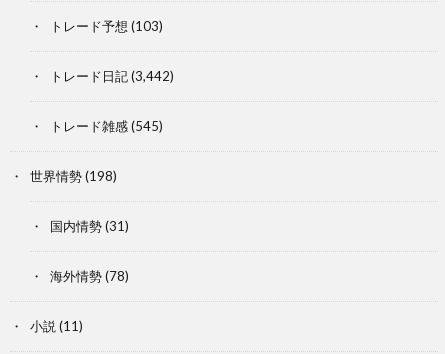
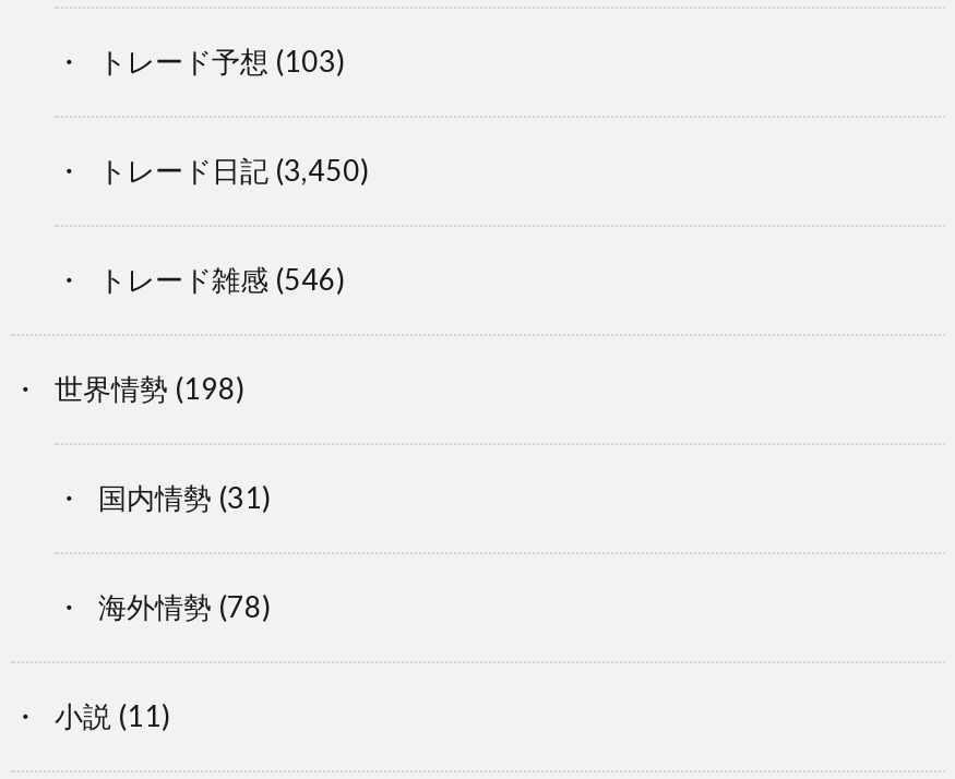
[50,68,174,84] トレード日記(3,442) -> [98,153,369,188] トレード日記(3,450)
[50,118,163,134] トレード雑感(545) -> [98,262,345,297] トレード雑感(546)

